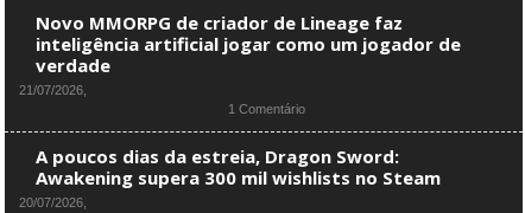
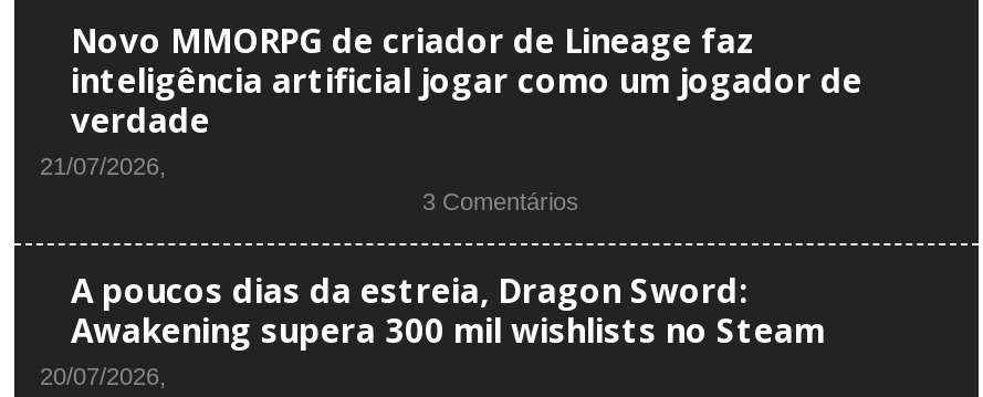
[227,101,305,116] 1 Comentário -> [422,188,579,215] 3 Comentários

